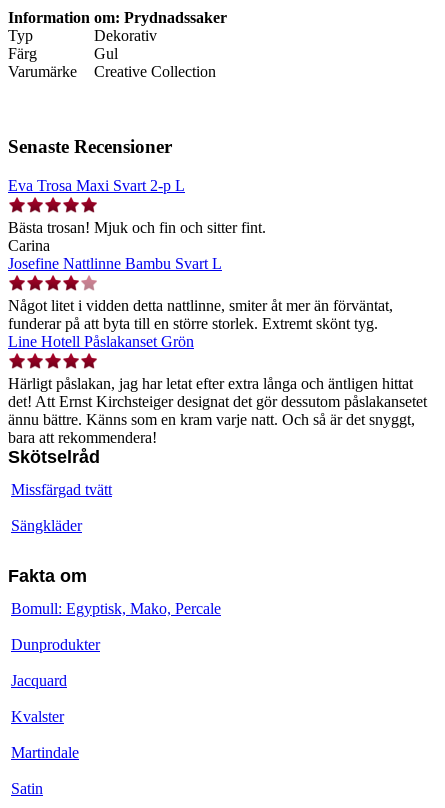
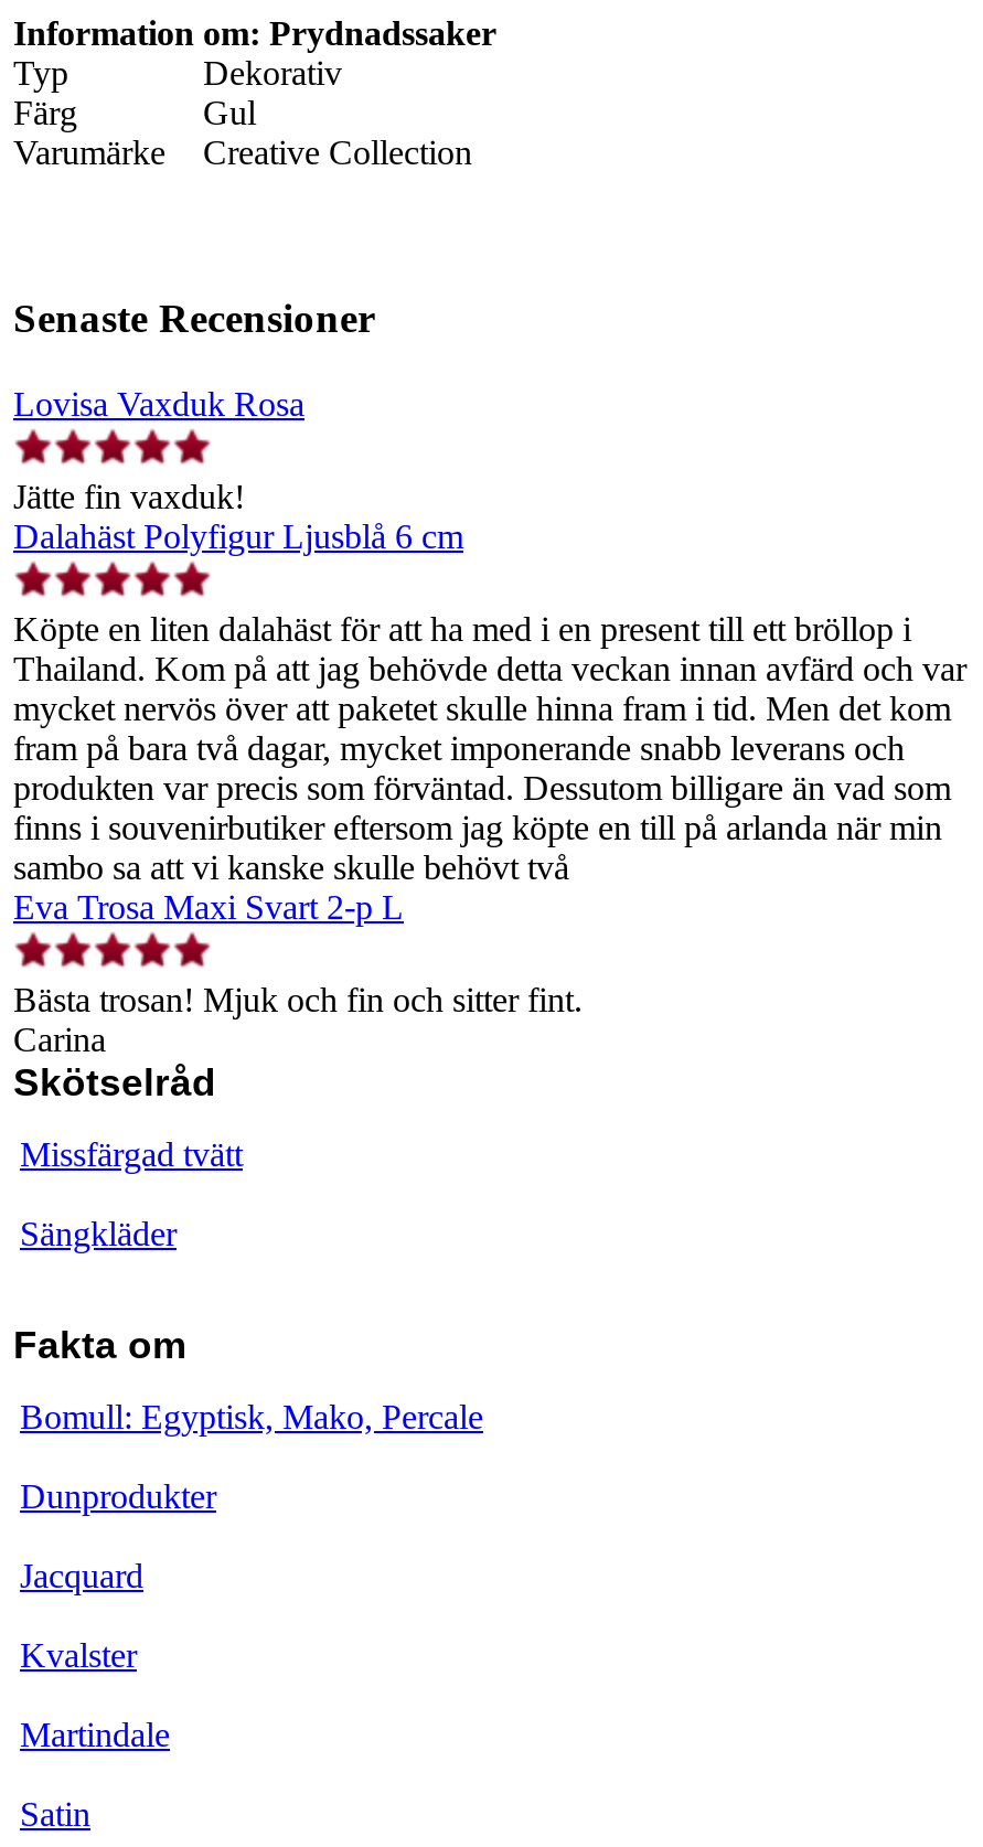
none -> [13,384,966,885] Lovisa Vaxduk Rosa | Jätte fin vaxduk! | Dalahäst Polyfigur Ljusblå 6 cm | Köpte en liten dalahäst för att ha med i en present till ett bröllop i | Thailand. Kom på att jag behövde detta veckan innan avfärd och var | mycket nervös över att paketet skulle hinna fram i tid. Men det kom | fram på bara två dagar, mycket imponerande snabb leverans och | produkten var precis som förväntad. Dessutom billigare än vad som | finns i souvenirbutiker eftersom jag köpte en till på arlanda när min | sambo sa att vi kanske skulle behövt två
moved [8,177,266,254] -> [13,888,583,1057]: Eva Trosa Maxi Svart 2-p L | Bästa trosan! Mjuk och fin och sitter fint. | Carina
[8,255,427,446] Josefine Nattlinne Bambu Svart L | Något litet i vidden detta nattlinne, smiter åt mer än förväntat, | funderar på att byta till en större storlek. Extremt skönt tyg. | Line Hotell Påslakanset Grön | Härligt påslakan, jag har letat efter extra långa och äntligen hittat | det! Att Ernst Kirchsteiger designat det gör dessutom påslakansetet | ännu bättre. Känns som en kram varje natt. Och så är det snyggt, | bara att rekommendera! -> none

